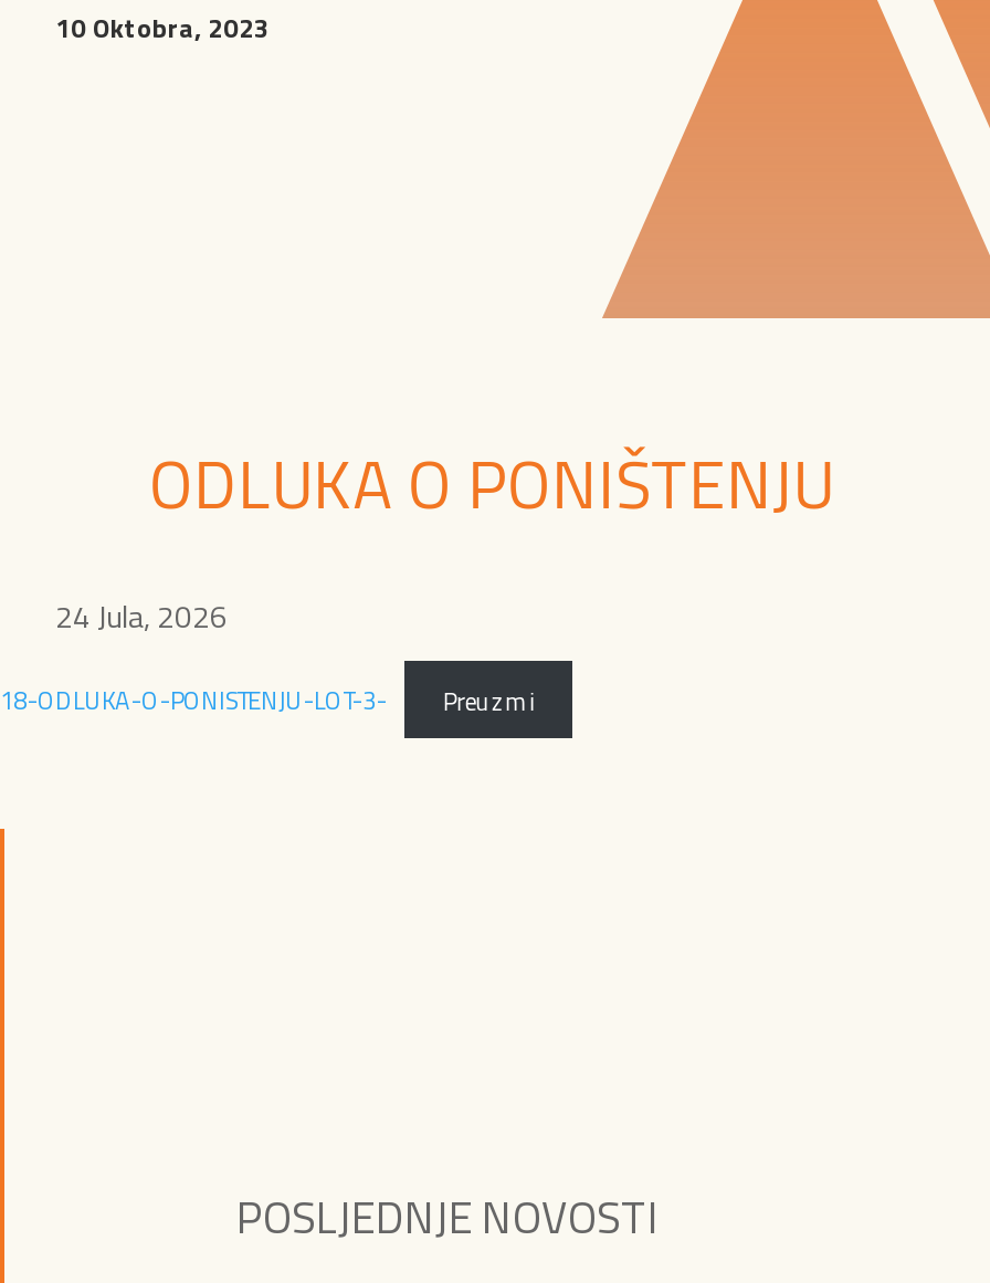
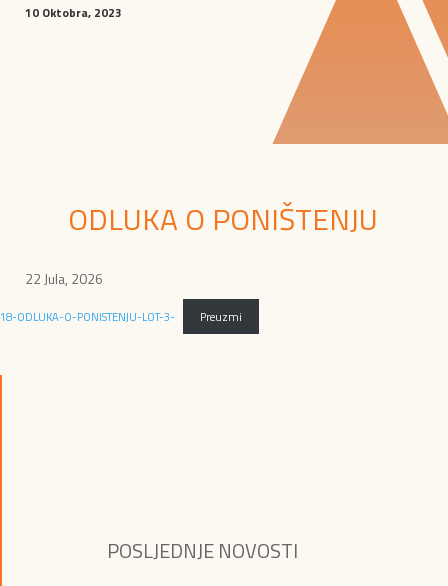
[55,592,228,639] 24 Jula, 2026 -> [25,268,103,289] 22 Jula, 2026

